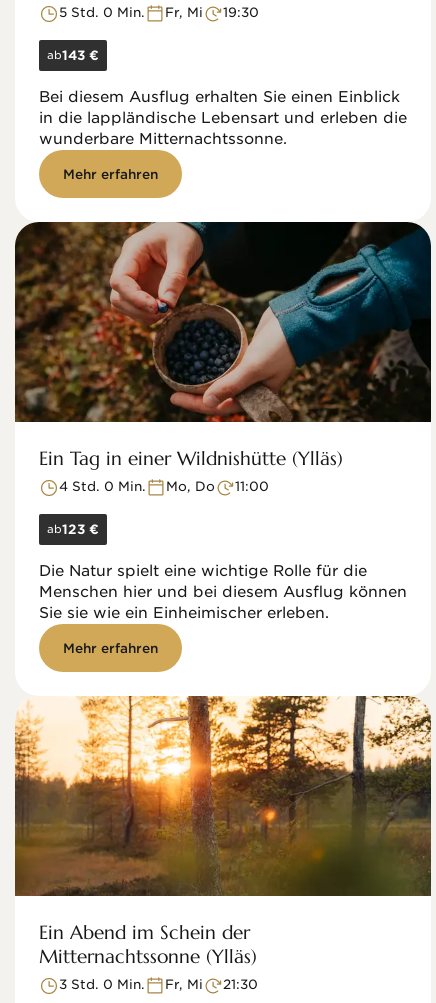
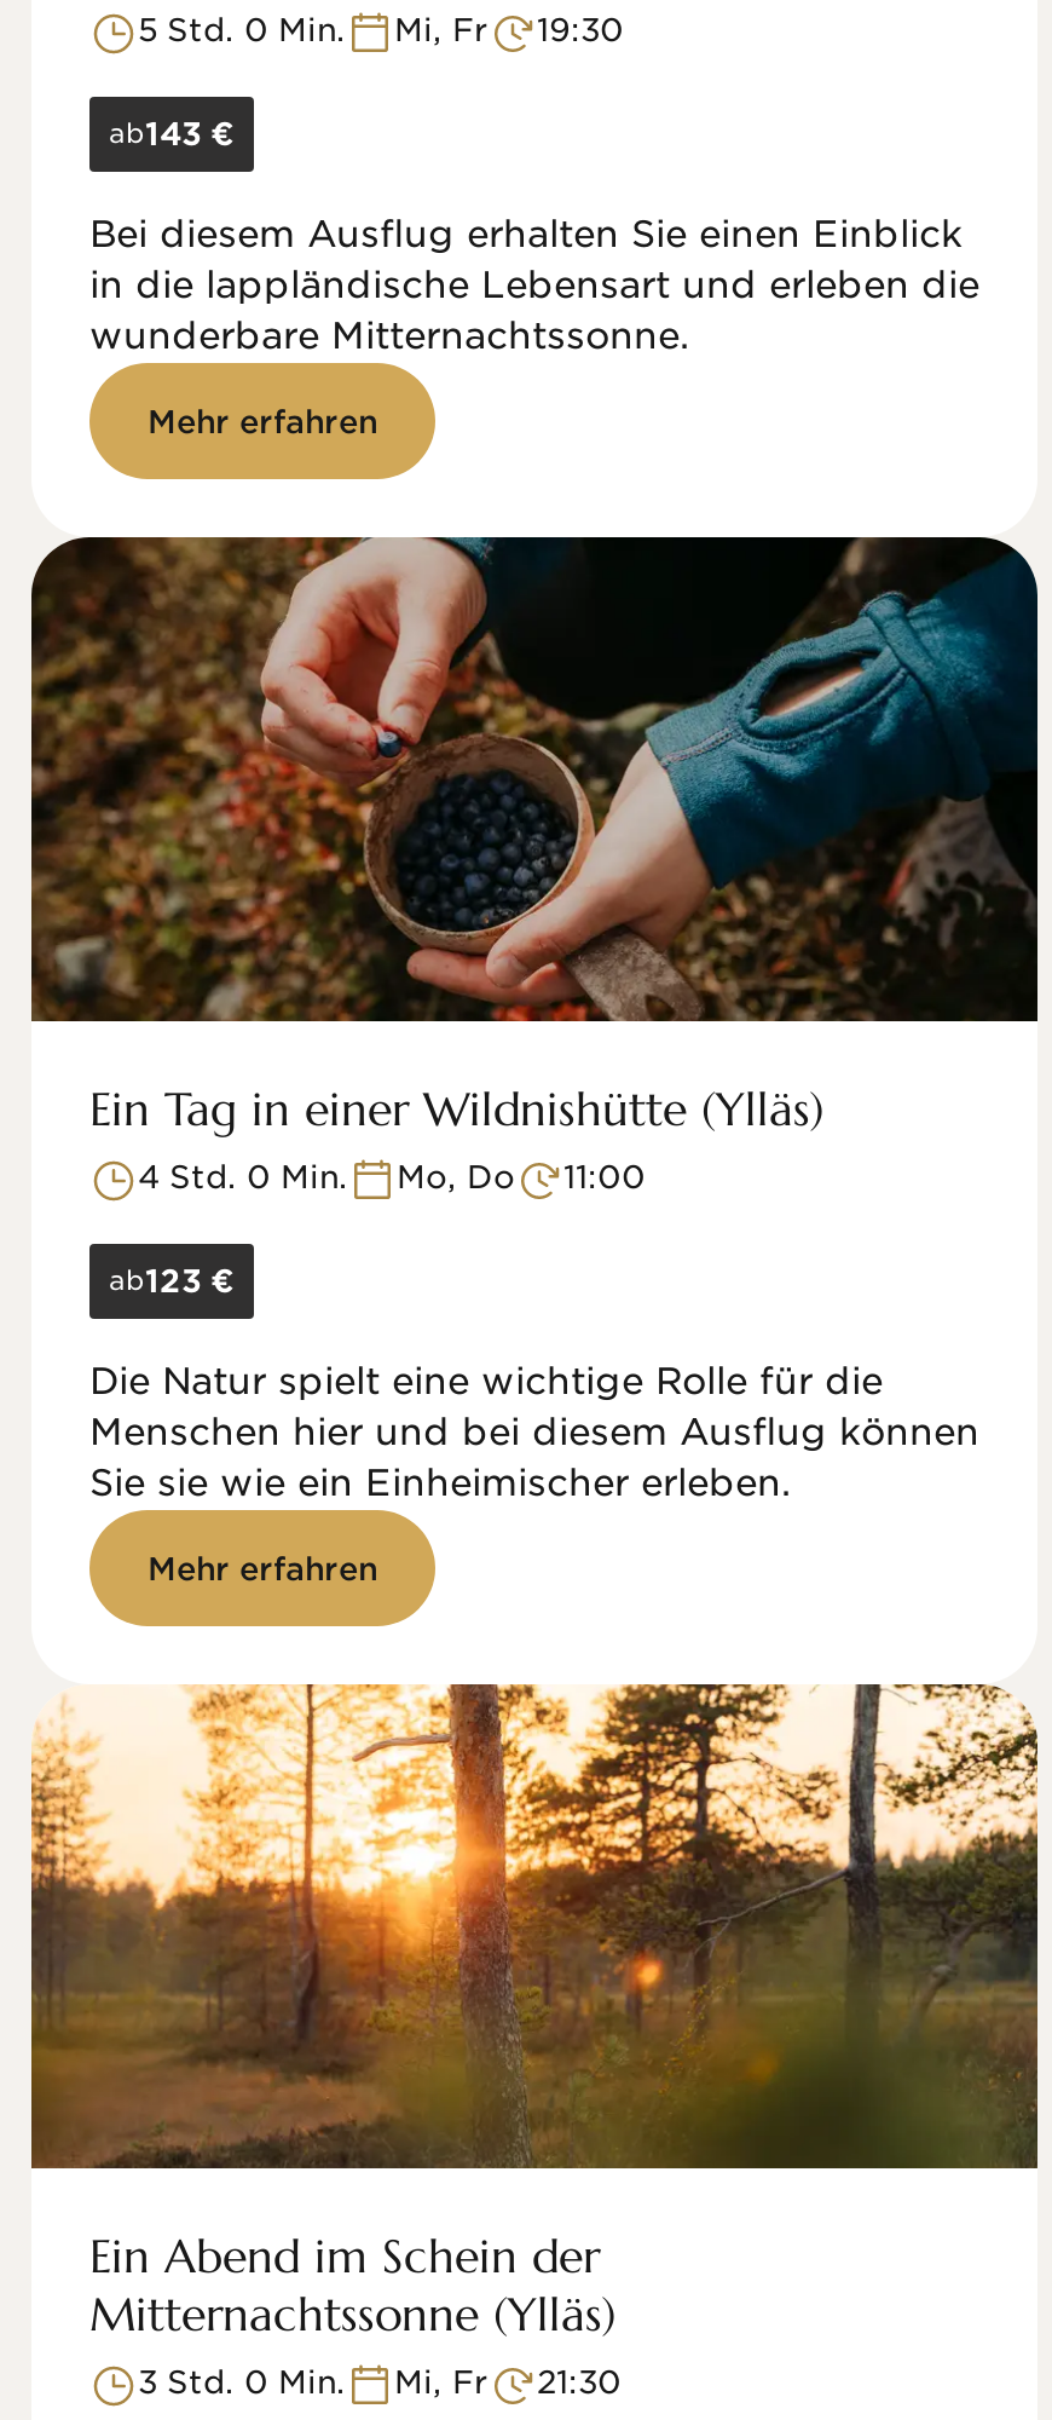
[165,5,203,20] Fr, Mi -> [394,12,489,48] Mi, Fr
[165,977,203,992] Fr, Mi -> [394,2364,489,2401] Mi, Fr

